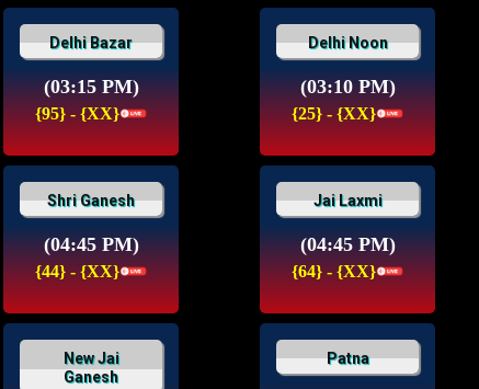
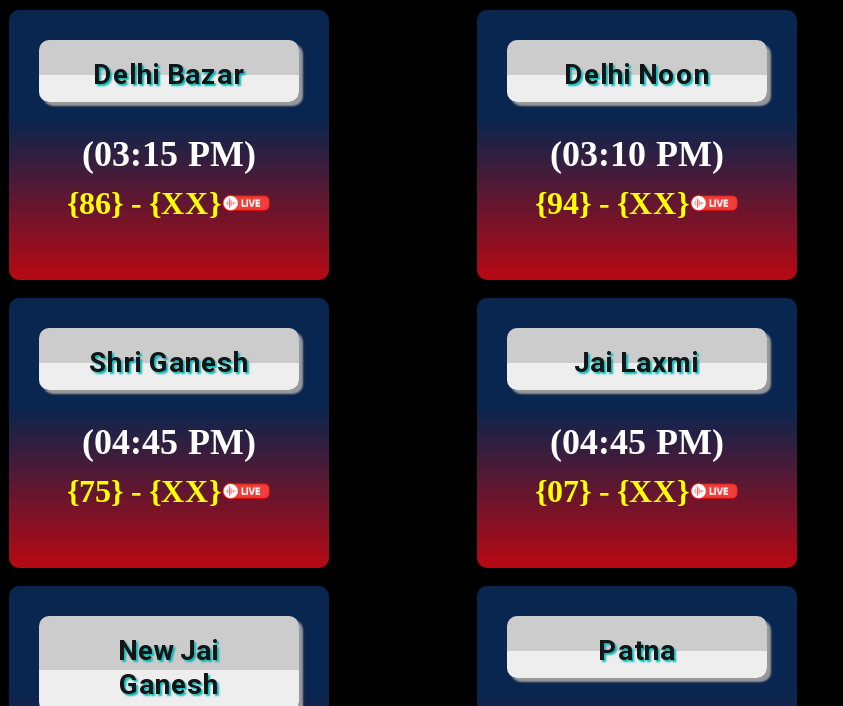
[35,104,119,122] {95} - {XX} -> [67,185,221,219] {86} - {XX}
[292,104,376,122] {25} - {XX} -> [535,185,689,219] {94} - {XX}
[35,262,119,280] {44} - {XX} -> [67,473,221,507] {75} - {XX}
[292,262,376,280] {64} - {XX} -> [535,473,689,507] {07} - {XX}

